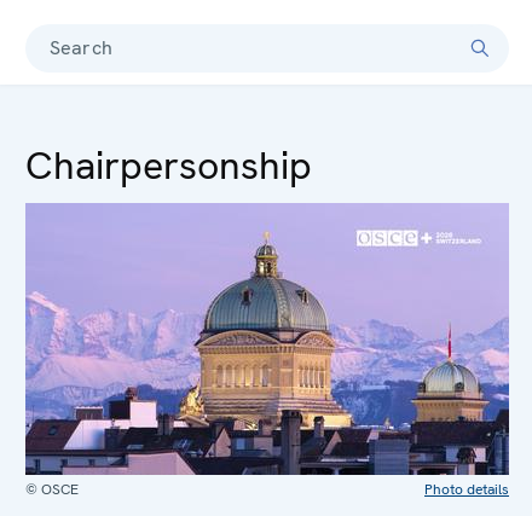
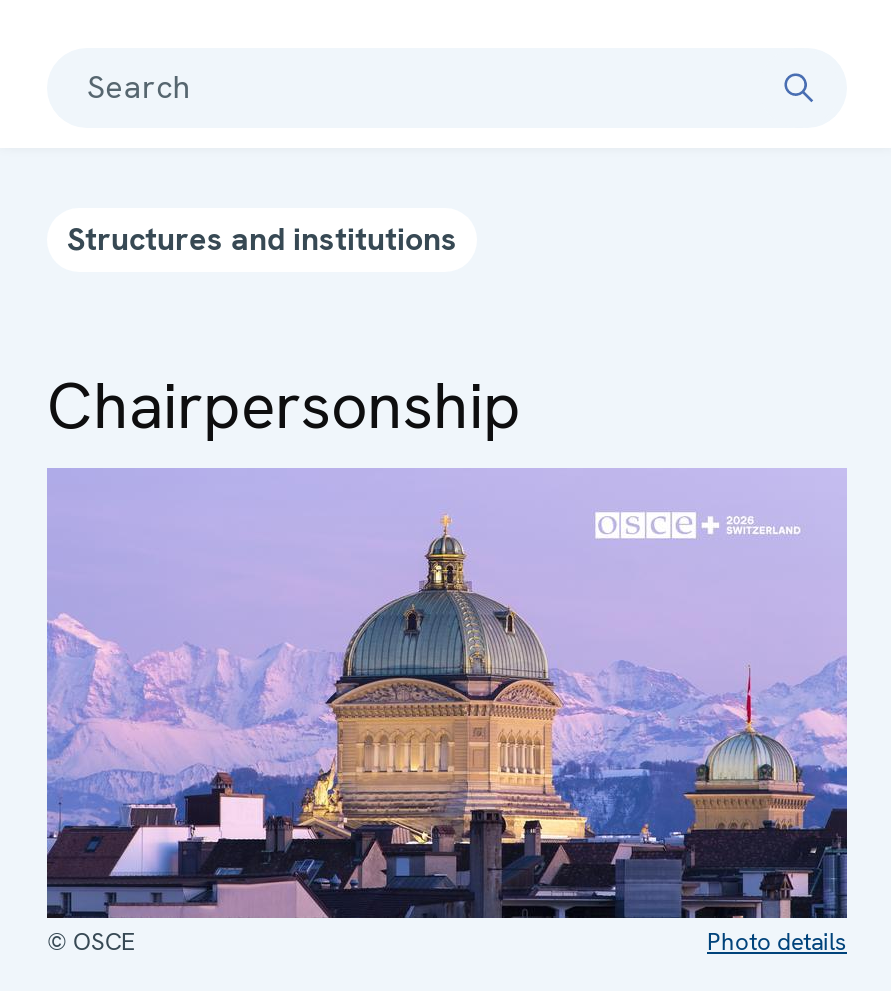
none -> [67,218,457,260] Structures and institutions

